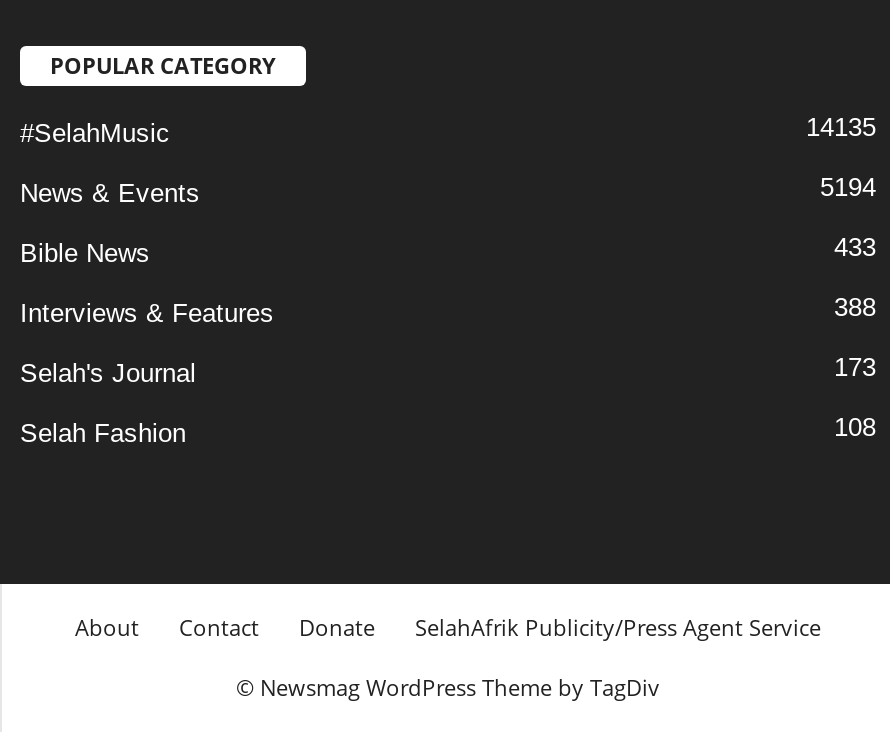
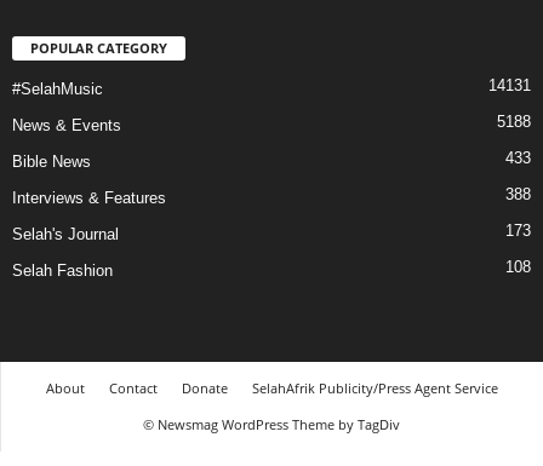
[806,112,876,142] 14135 -> [488,76,531,94] 14131
[820,172,876,202] 5194 -> [497,112,531,131] 5188

